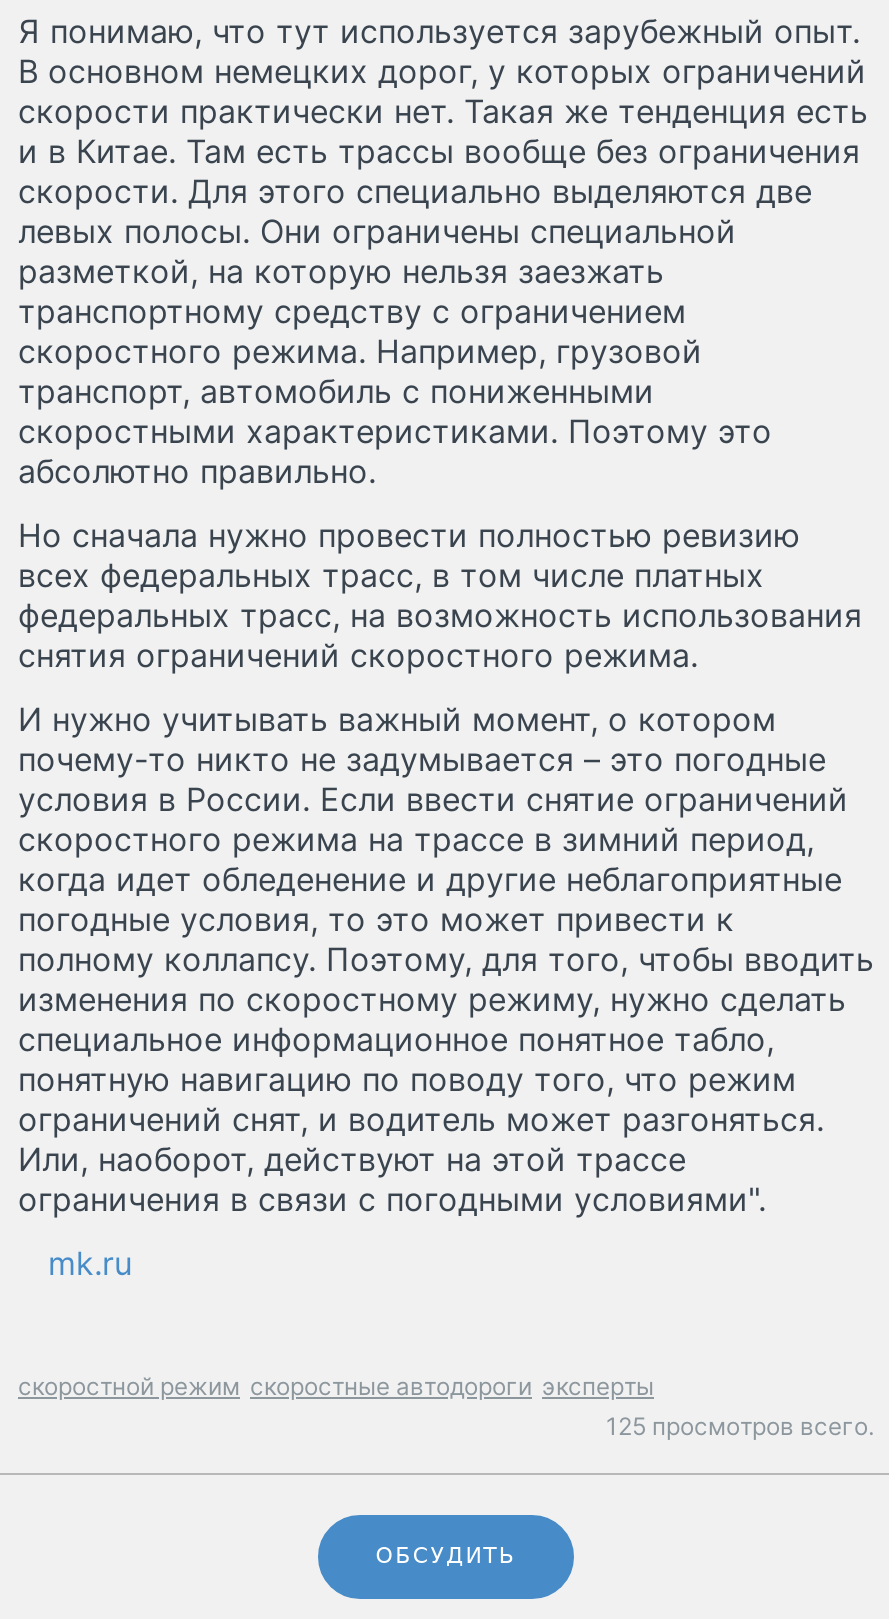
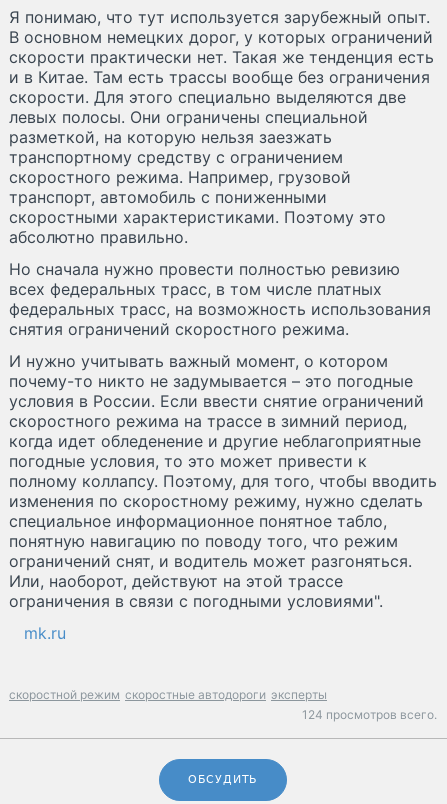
[606,1411,874,1441] 125 просмотров всего. -> [302,707,437,722] 124 просмотров всего.

